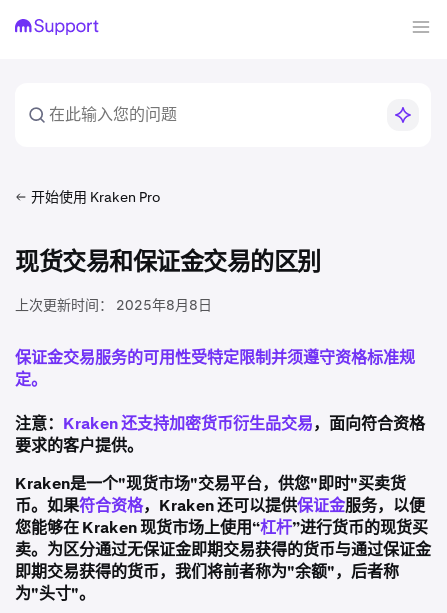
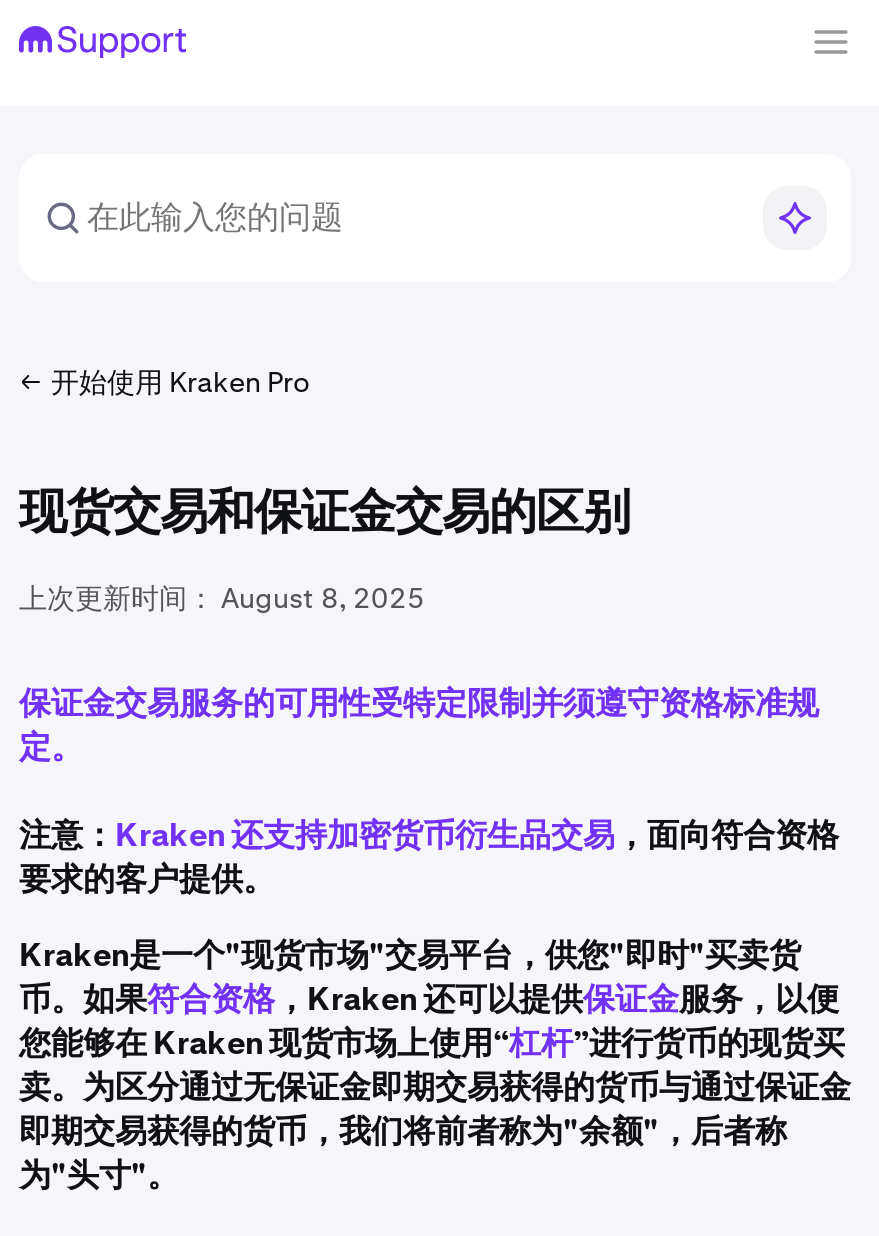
[15,296,212,314] 上次更新时间： 2025年8月8日 -> [19,580,425,616] 上次更新时间： August 8, 2025

